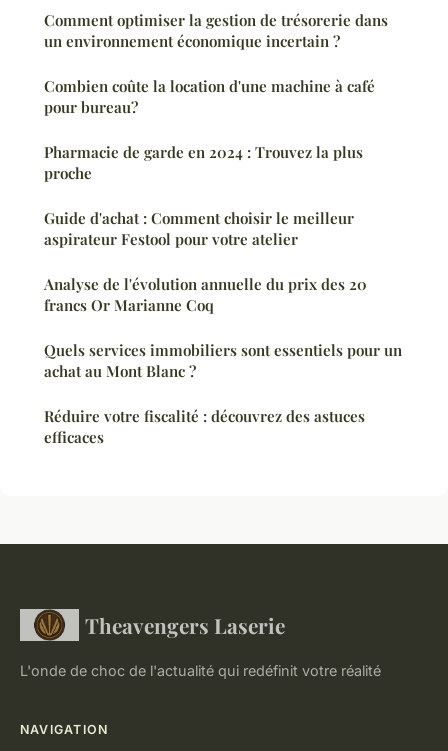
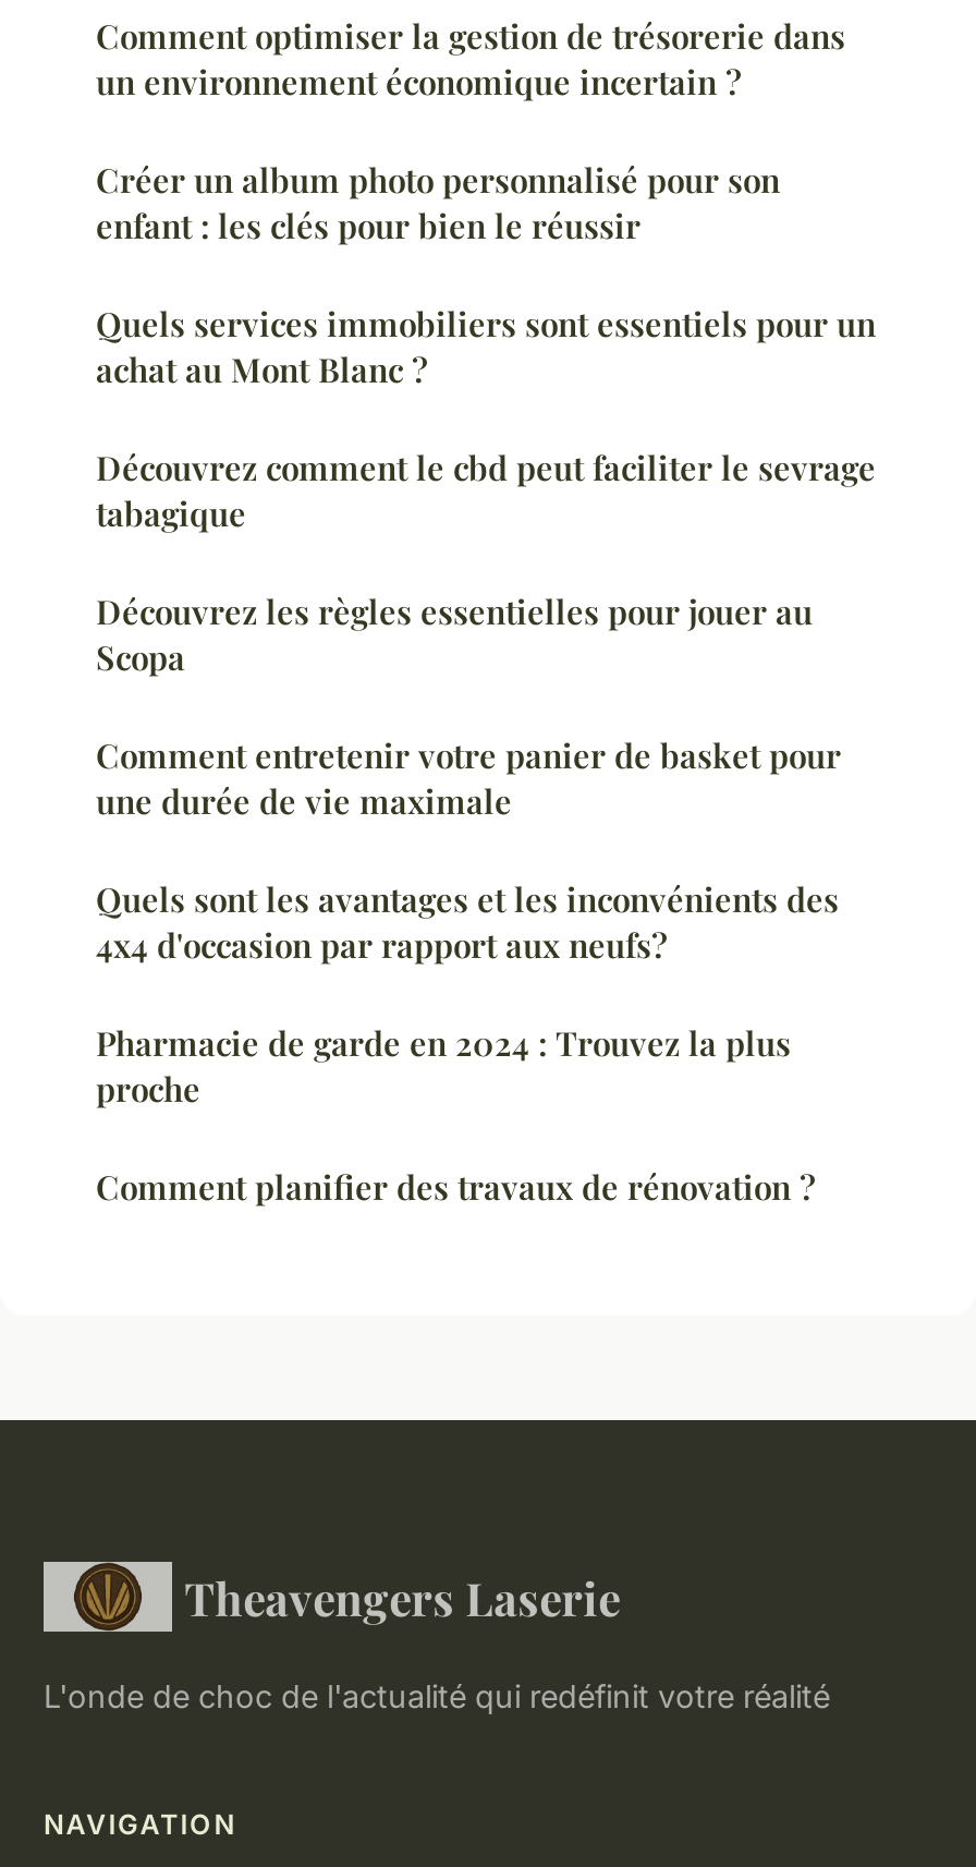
[44,76,375,117] Combien coûte la location d'une machine à café | pour bureau? -> [96,158,876,966] Créer un album photo personnalisé pour son | enfant : les clés pour bien le réussir | Découvrez comment le cbd peut faciliter le sevrage | tabagique | Découvrez les règles essentielles pour jouer au | Scopa | Comment entretenir votre panier de basket pour | une durée de vie maximale | Quels sont les avantages et les inconvénients des | 4x4 d'occasion par rapport aux neufs?
moved [44,142,363,183] -> [96,1021,791,1110]: Pharmacie de garde en 2024 : Trouvez la plus | proche
[44,208,367,447] Guide d'achat : Comment choisir le meilleur | aspirateur Festool pour votre atelier | Analyse de l'évolution annuelle du prix des 20 | francs Or Marianne Coq | Réduire votre fiscalité : découvrez des astuces | efficaces -> [96,1165,815,1208] Comment planifier des travaux de rénovation ?
moved [44,340,402,381] -> [96,301,876,391]: Quels services immobiliers sont essentiels pour un | achat au Mont Blanc ?

